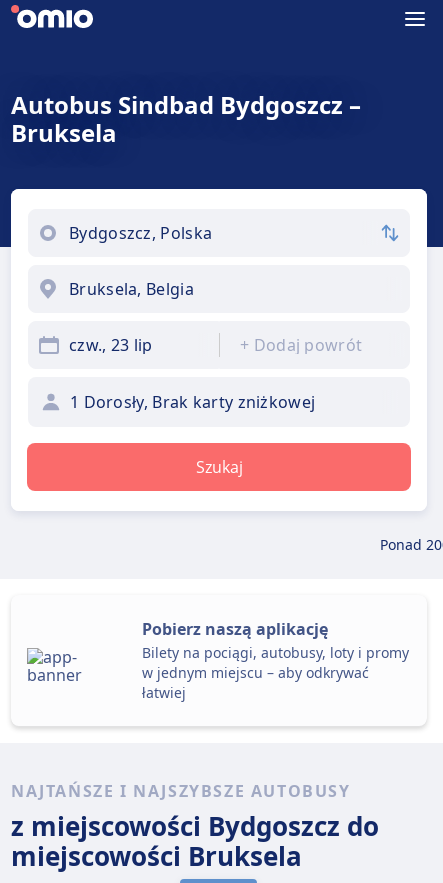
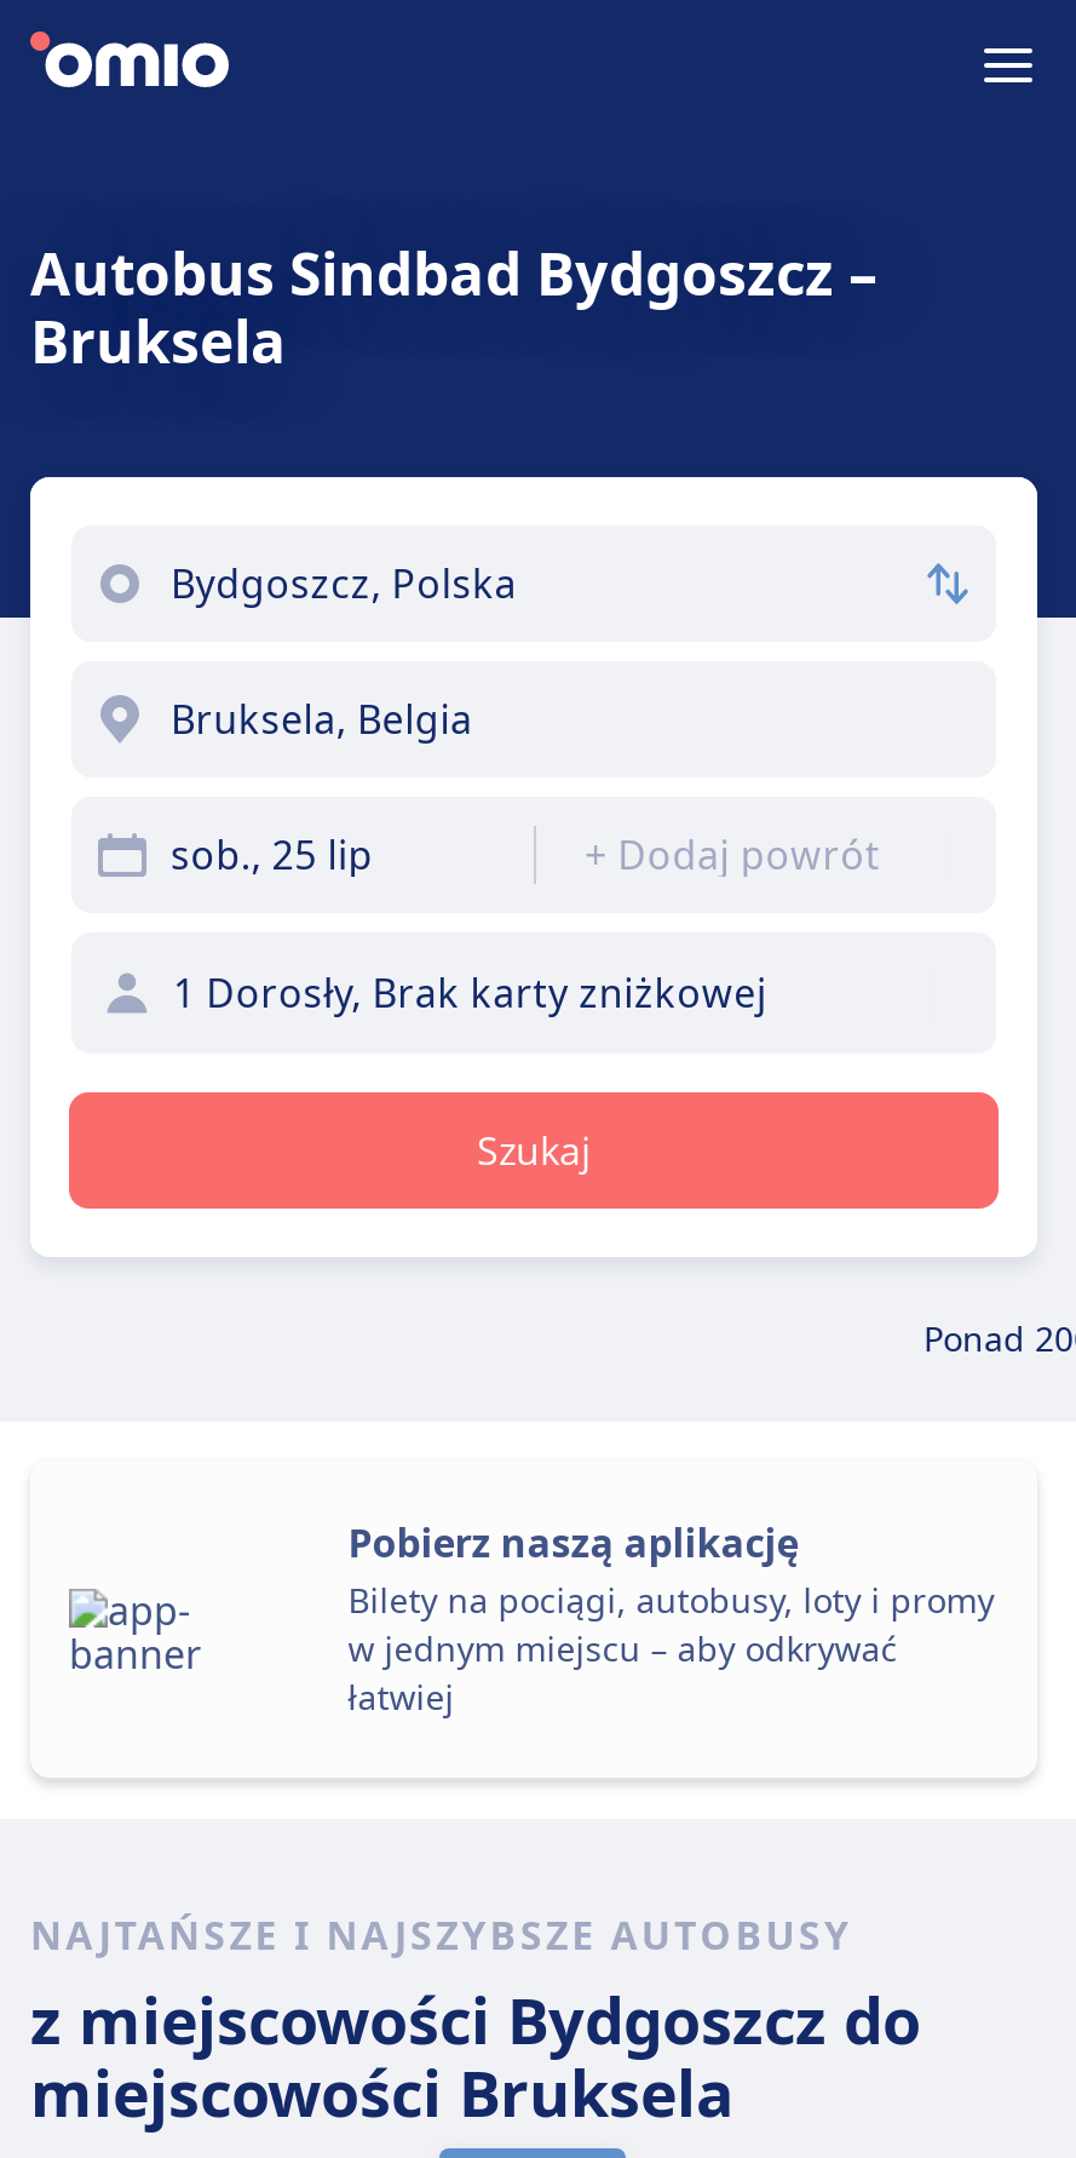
[69,334,153,356] czw., 23 lip -> [171,828,373,882] sob., 25 lip

